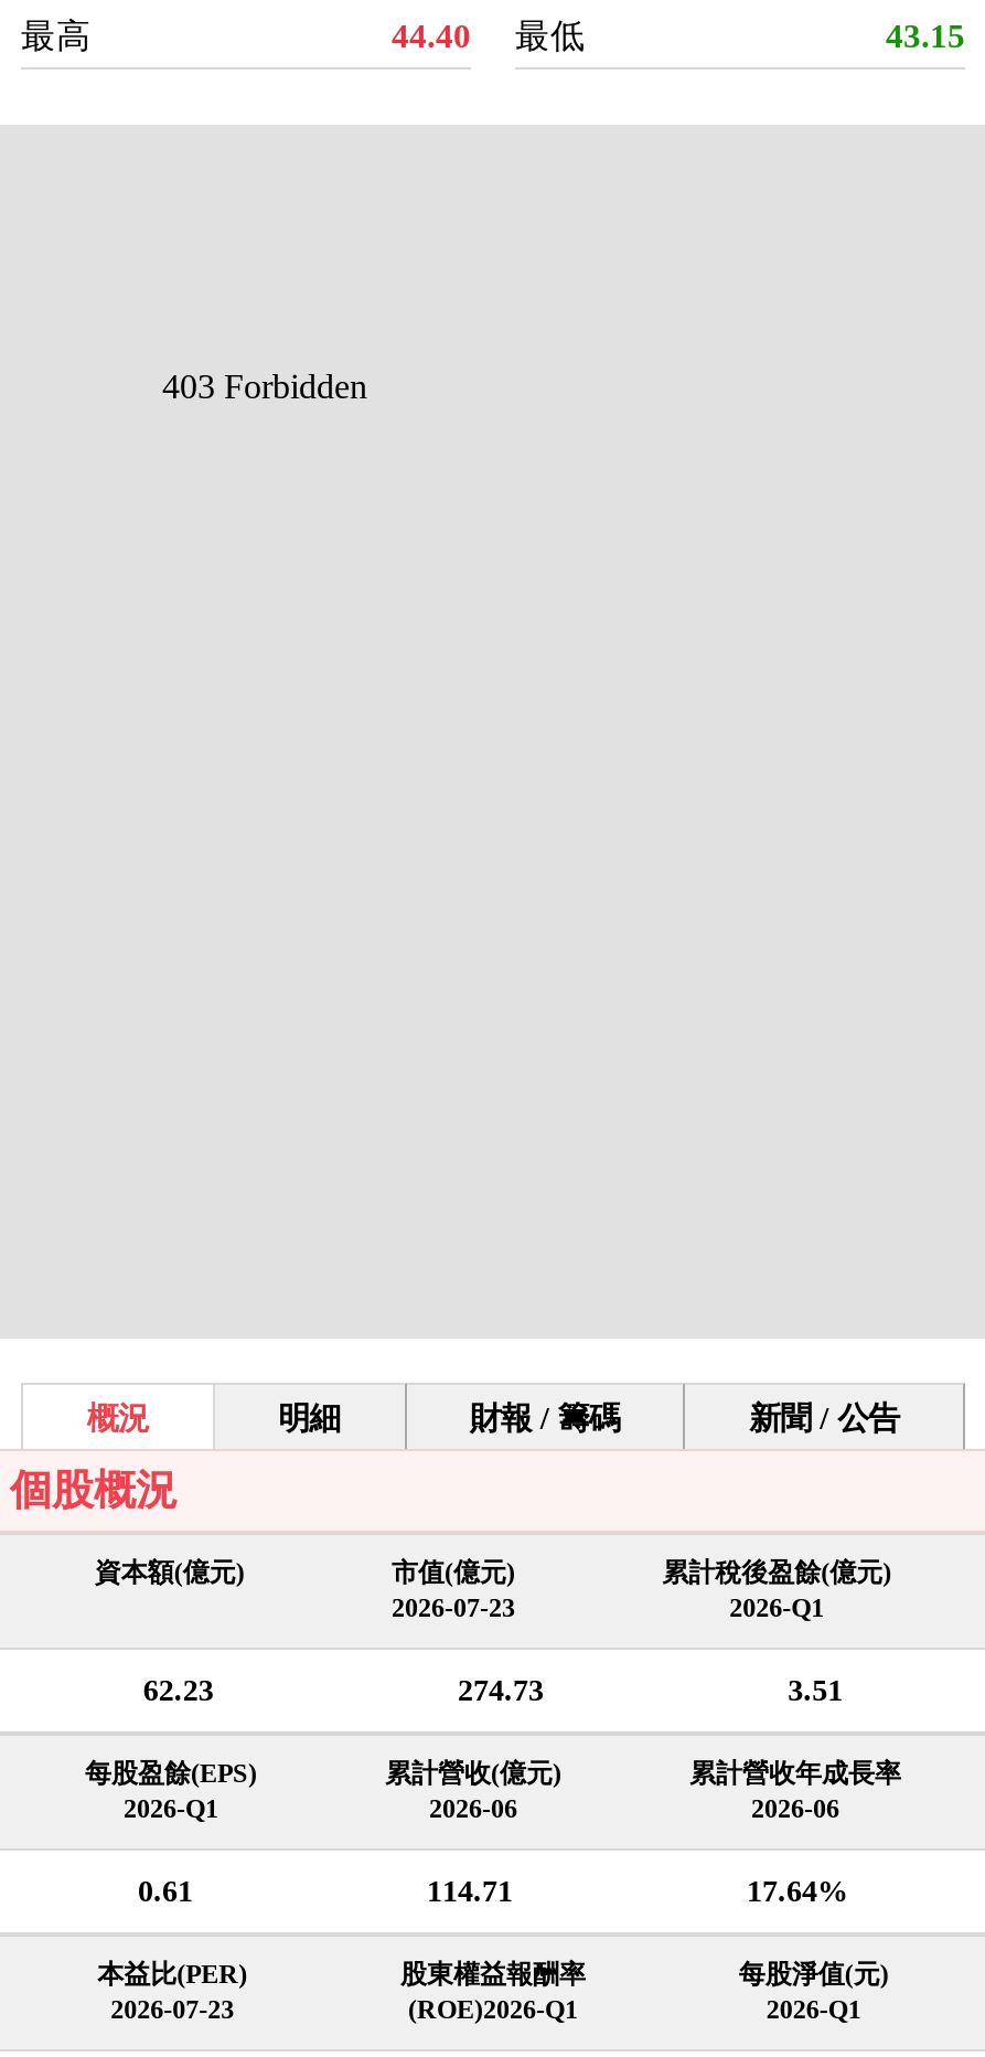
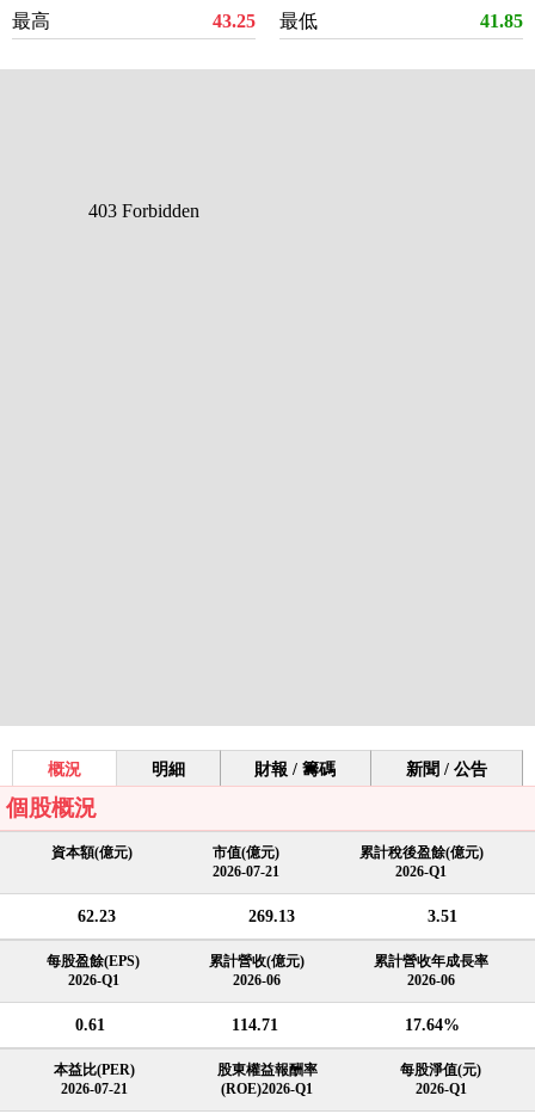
[392,17,586,54] 44.40 最低 -> [213,11,318,31] 43.25 最低
[886,17,965,54] 43.15 -> [480,11,523,31] 41.85
[392,1592,515,1623] 2026-07-23 -> [213,863,279,880] 2026-07-21
[458,1672,544,1707] 274.73 -> [248,906,295,925] 269.13
[111,1994,234,2025] 2026-07-23 -> [61,1081,127,1097] 2026-07-21

